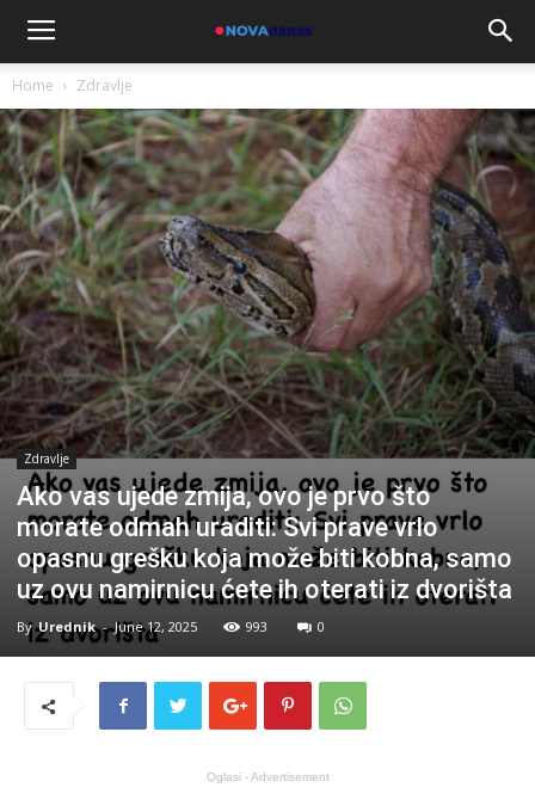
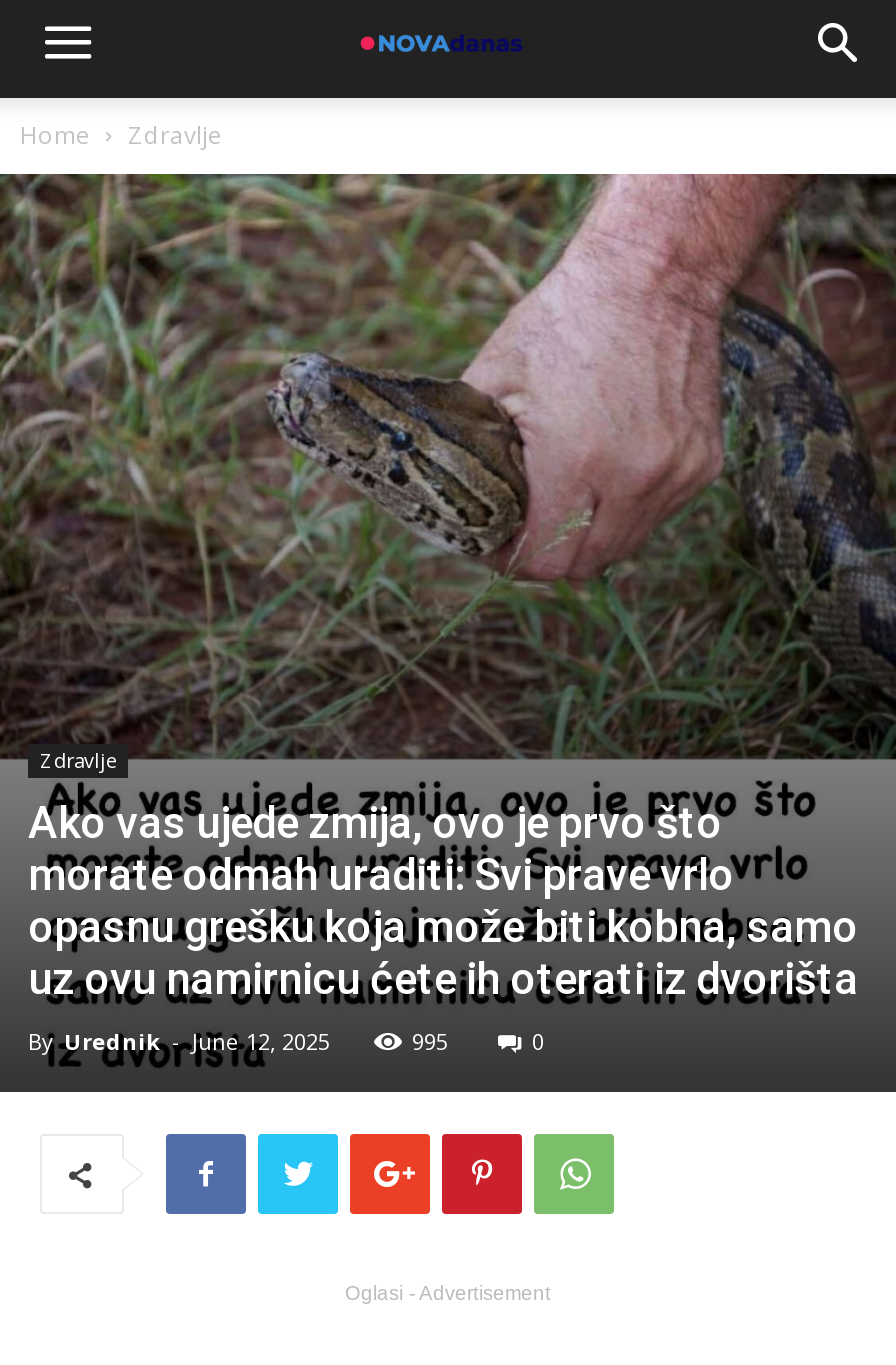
[246,617,267,635] 993 -> [412,1026,448,1056] 995

